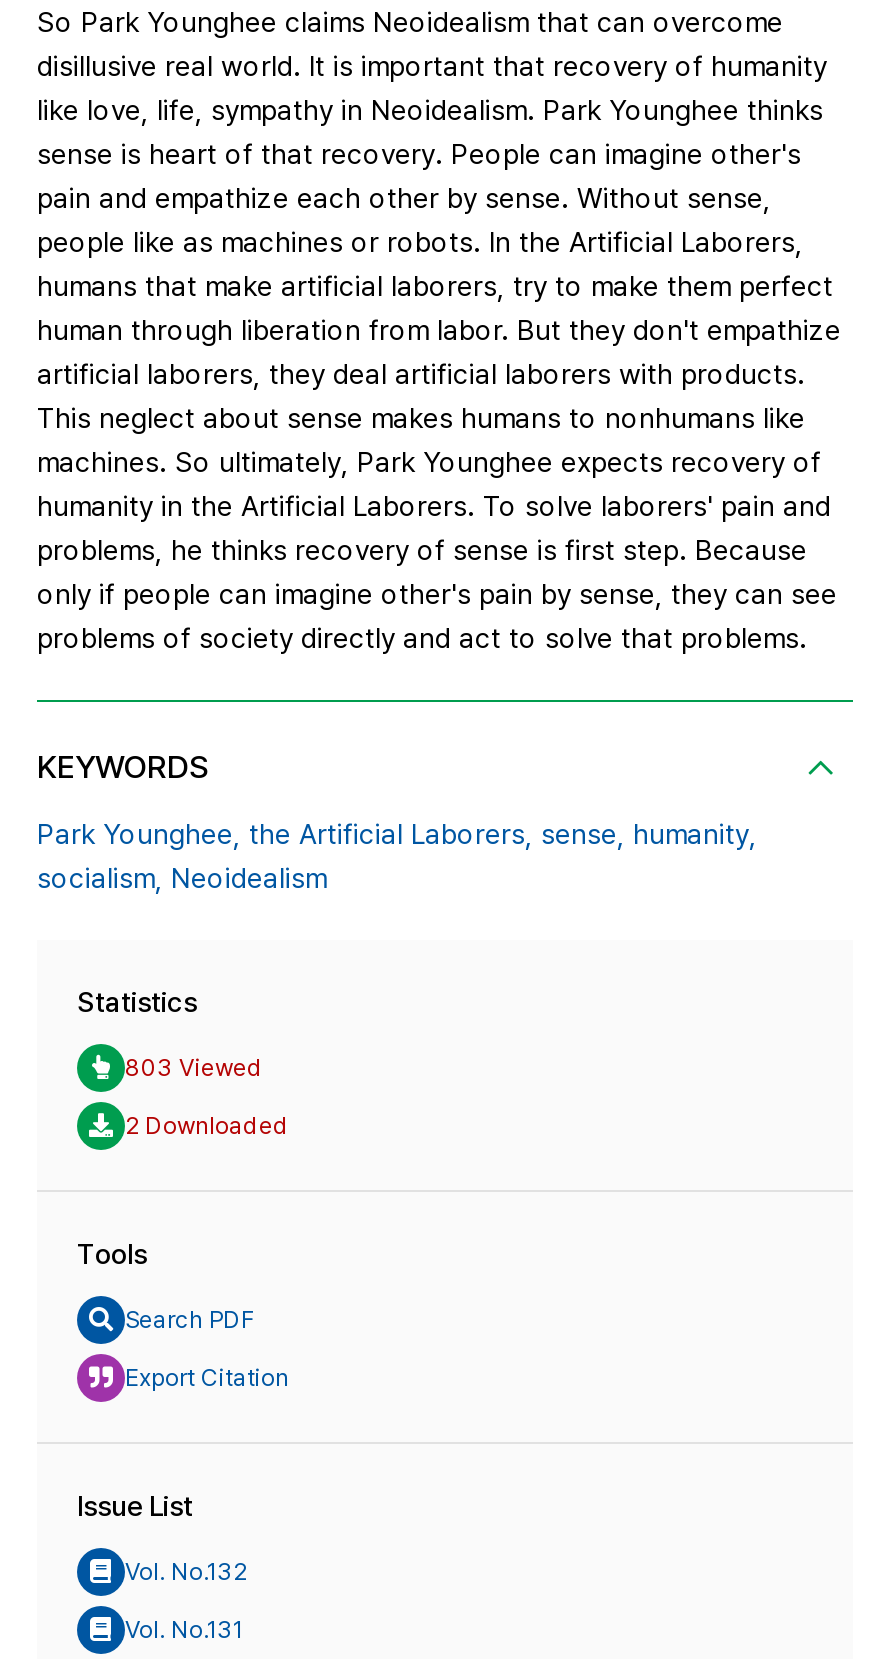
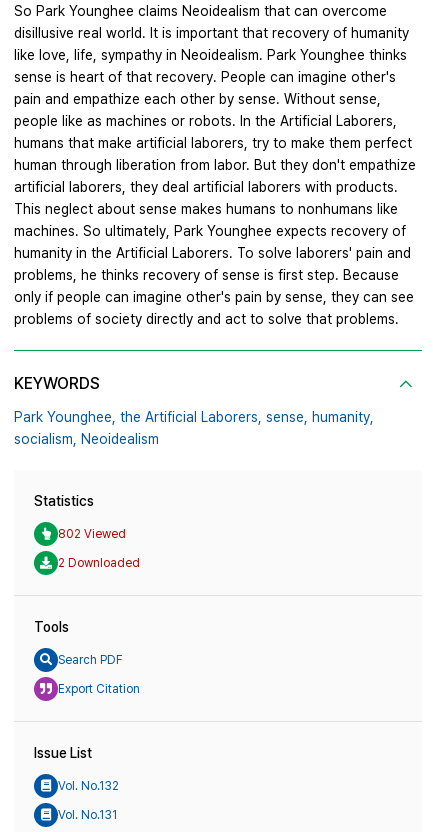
[125,1054,263,1082] 803 Viewed -> [58,527,126,541] 802 Viewed

